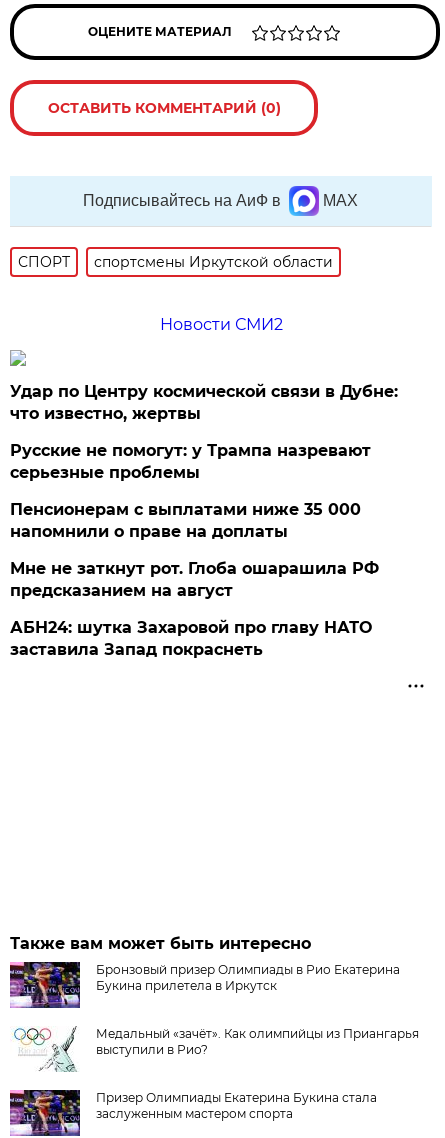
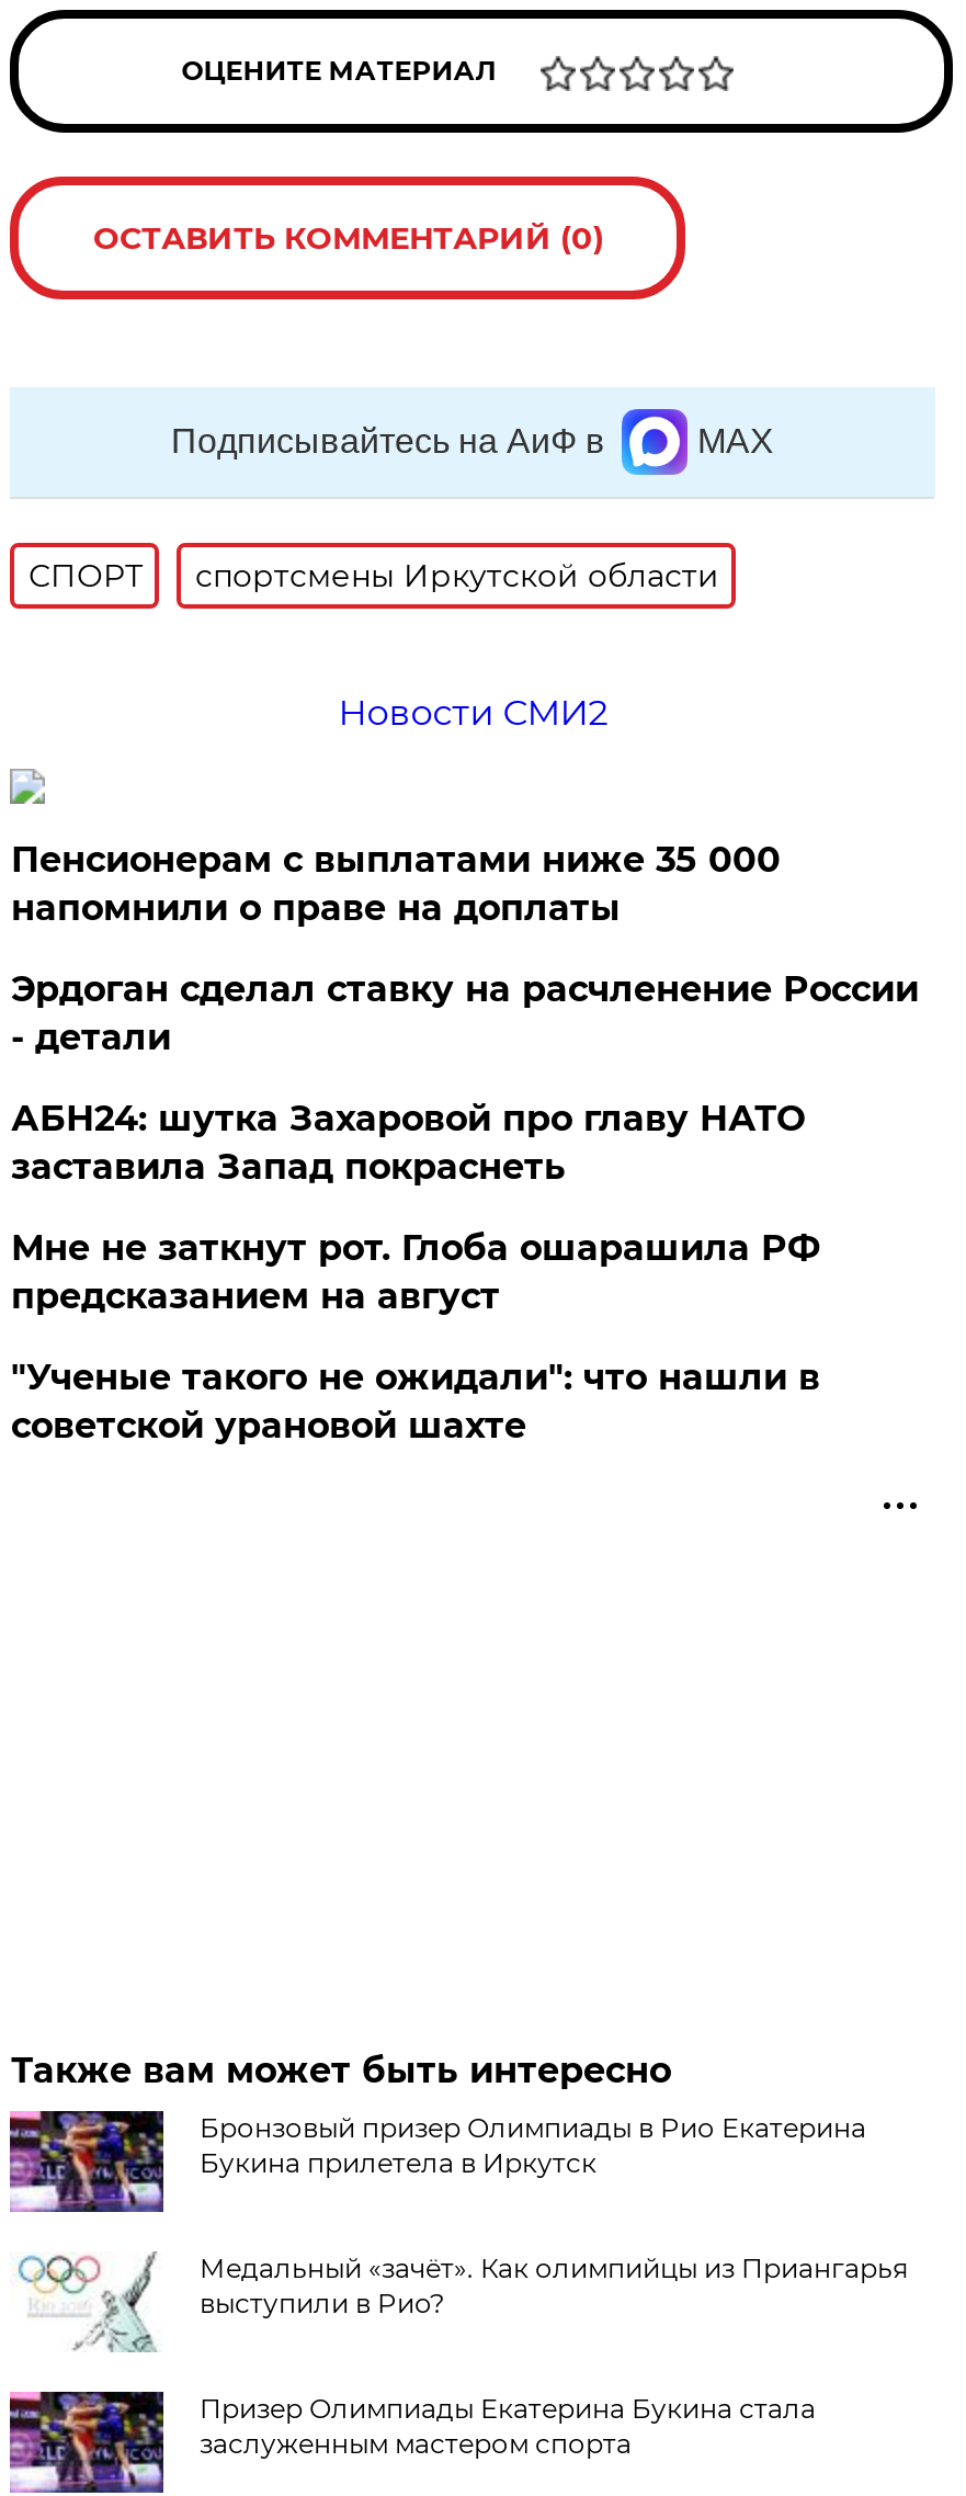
[10,382,398,482] Удар по Центру космической связи в Дубне: | что известно, жертвы | Русские не помогут: у Трампа назревают | серьезные проблемы -> none
moved [10,500,361,541] -> [11,839,780,929]: Пенсионерам с выплатами ниже 35 000 | напомнили о праве на доплаты
none -> [11,968,919,1058] Эрдоган сделал ставку на расчленение России | - детали
none -> [11,1357,820,1446] "Ученые такого не ожидали": что нашли в | советской урановой шахте
moved [10,618,372,659] -> [11,1098,805,1188]: АБН24: шутка Захаровой про главу НАТО | заставила Запад покраснеть

